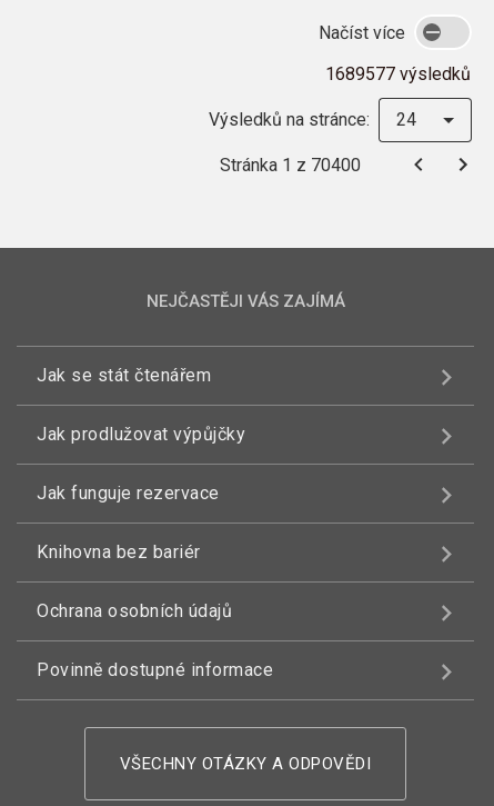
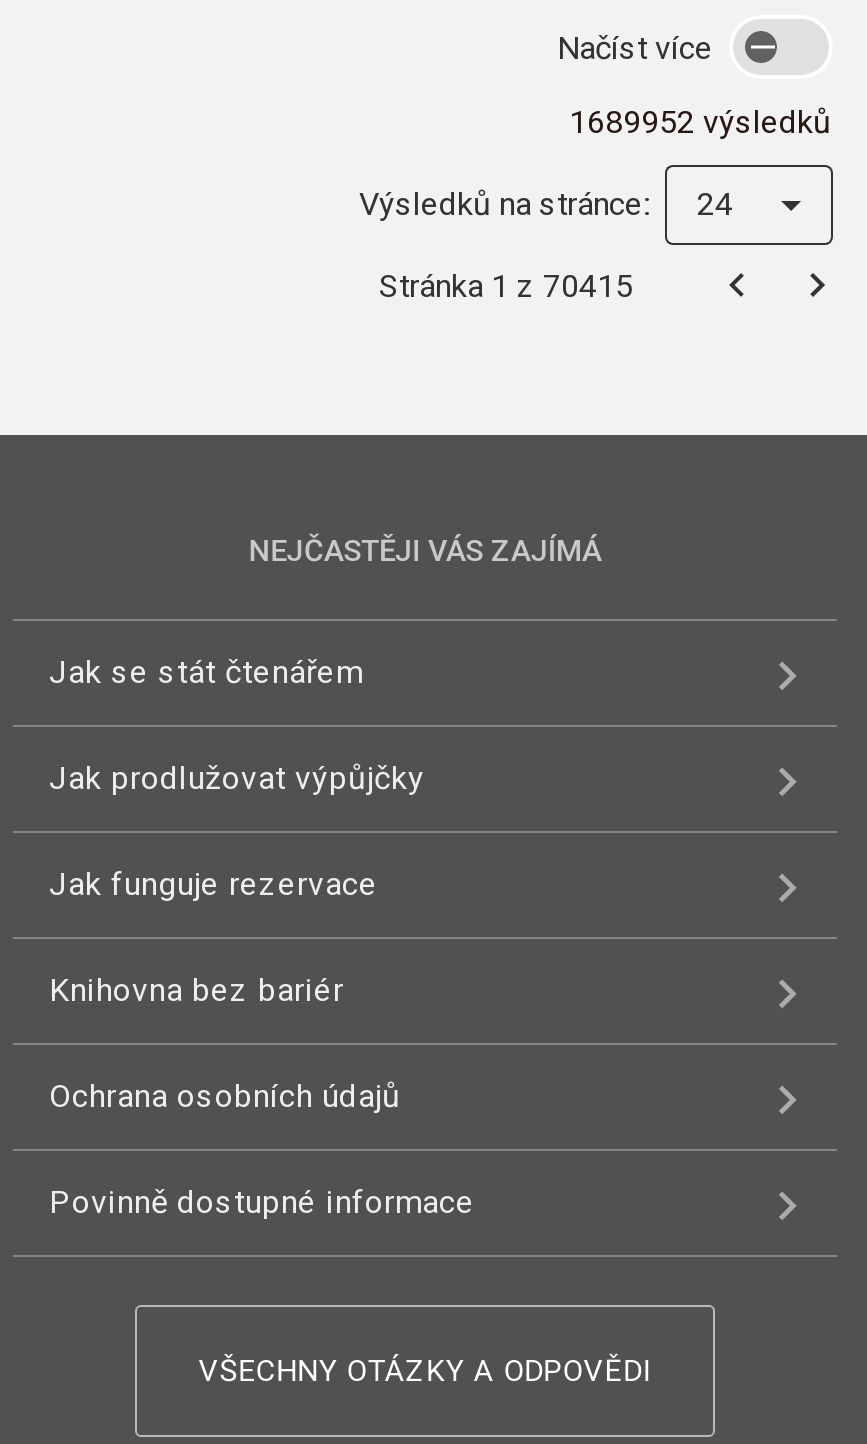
[325,63,471,84] 1689577 výsledků -> [569,103,831,141] 1689952 výsledků
[220,154,361,175] Stránka 1 z 70400 -> [379,266,633,304] Stránka 1 z 70415

